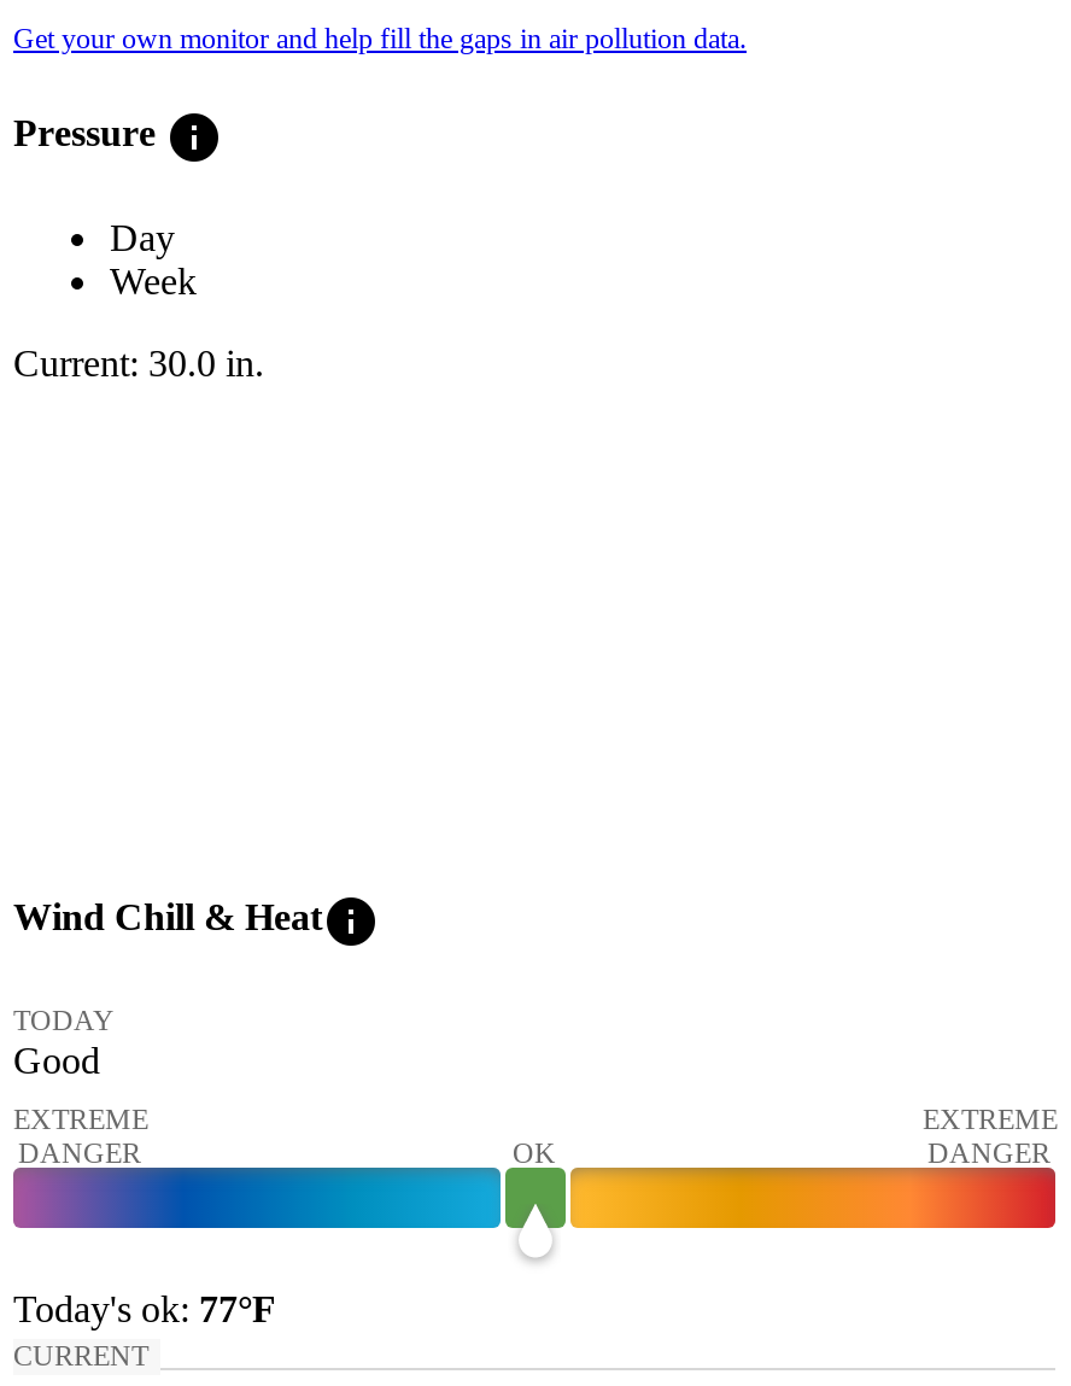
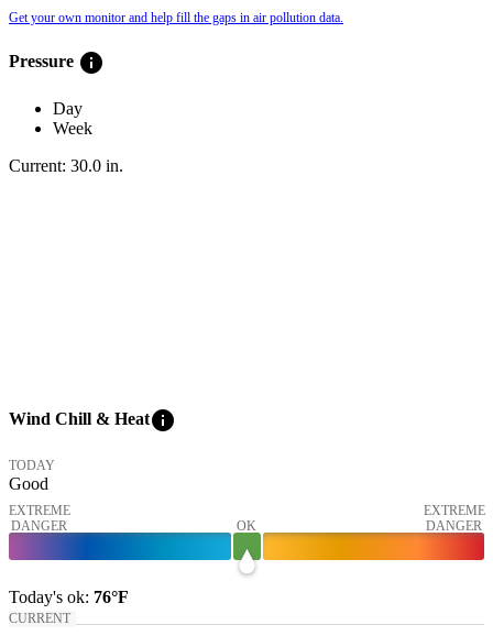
[13,1287,276,1328] Today's ok: 77°F -> [9,587,129,606] Today's ok: 76°F

